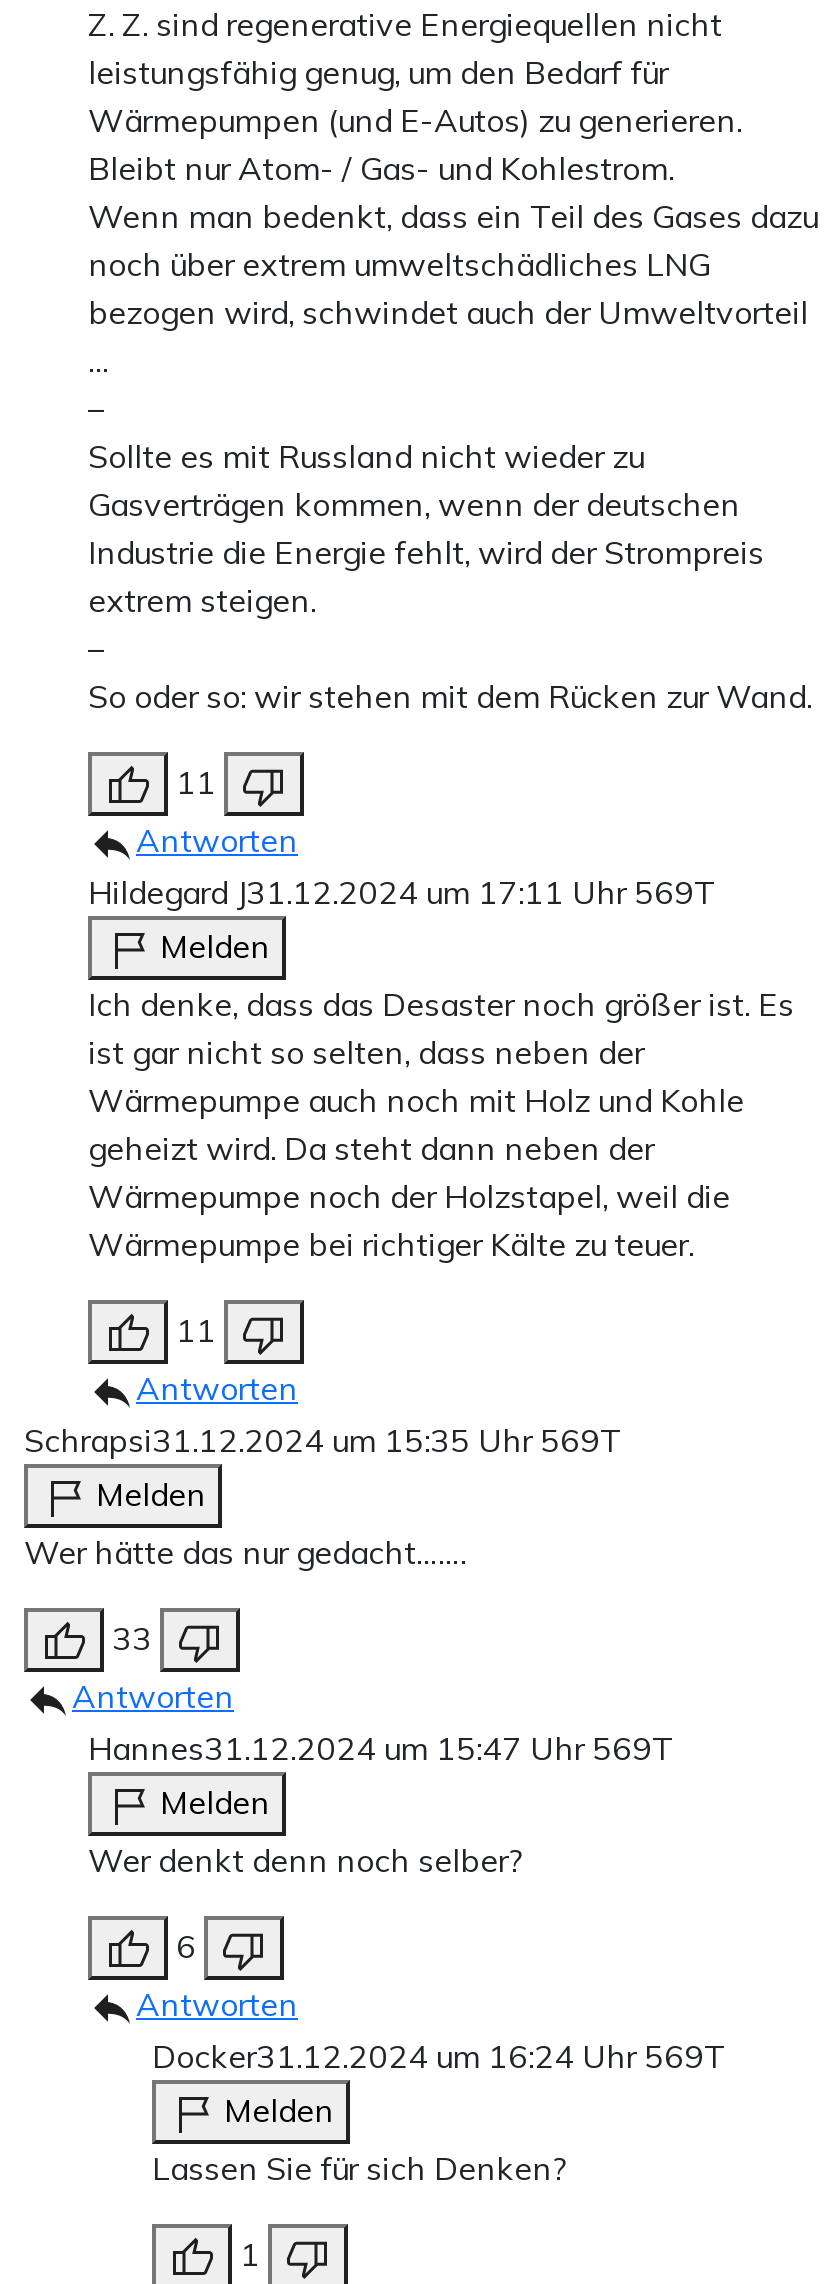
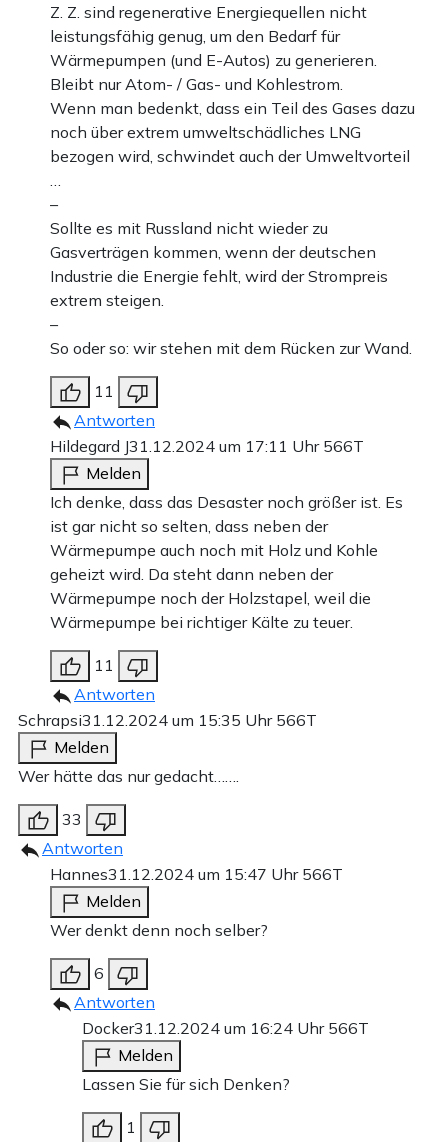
[88,872,716,912] Hildegard J 31.12.2024 um 17:11 Uhr 569T -> [50,436,364,456] Hildegard J 31.12.2024 um 17:11 Uhr 566T
[24,1420,622,1460] Schrapsi31.12.2024 um 15:35 Uhr 569T -> [18,710,317,730] Schrapsi31.12.2024 um 15:35 Uhr 566T
[88,1728,674,1768] Hannes31.12.2024 um 15:47 Uhr 569T -> [50,864,343,884] Hannes31.12.2024 um 15:47 Uhr 566T
[152,2036,726,2076] Docker31.12.2024 um 16:24 Uhr 569T -> [82,1018,369,1038] Docker31.12.2024 um 16:24 Uhr 566T

